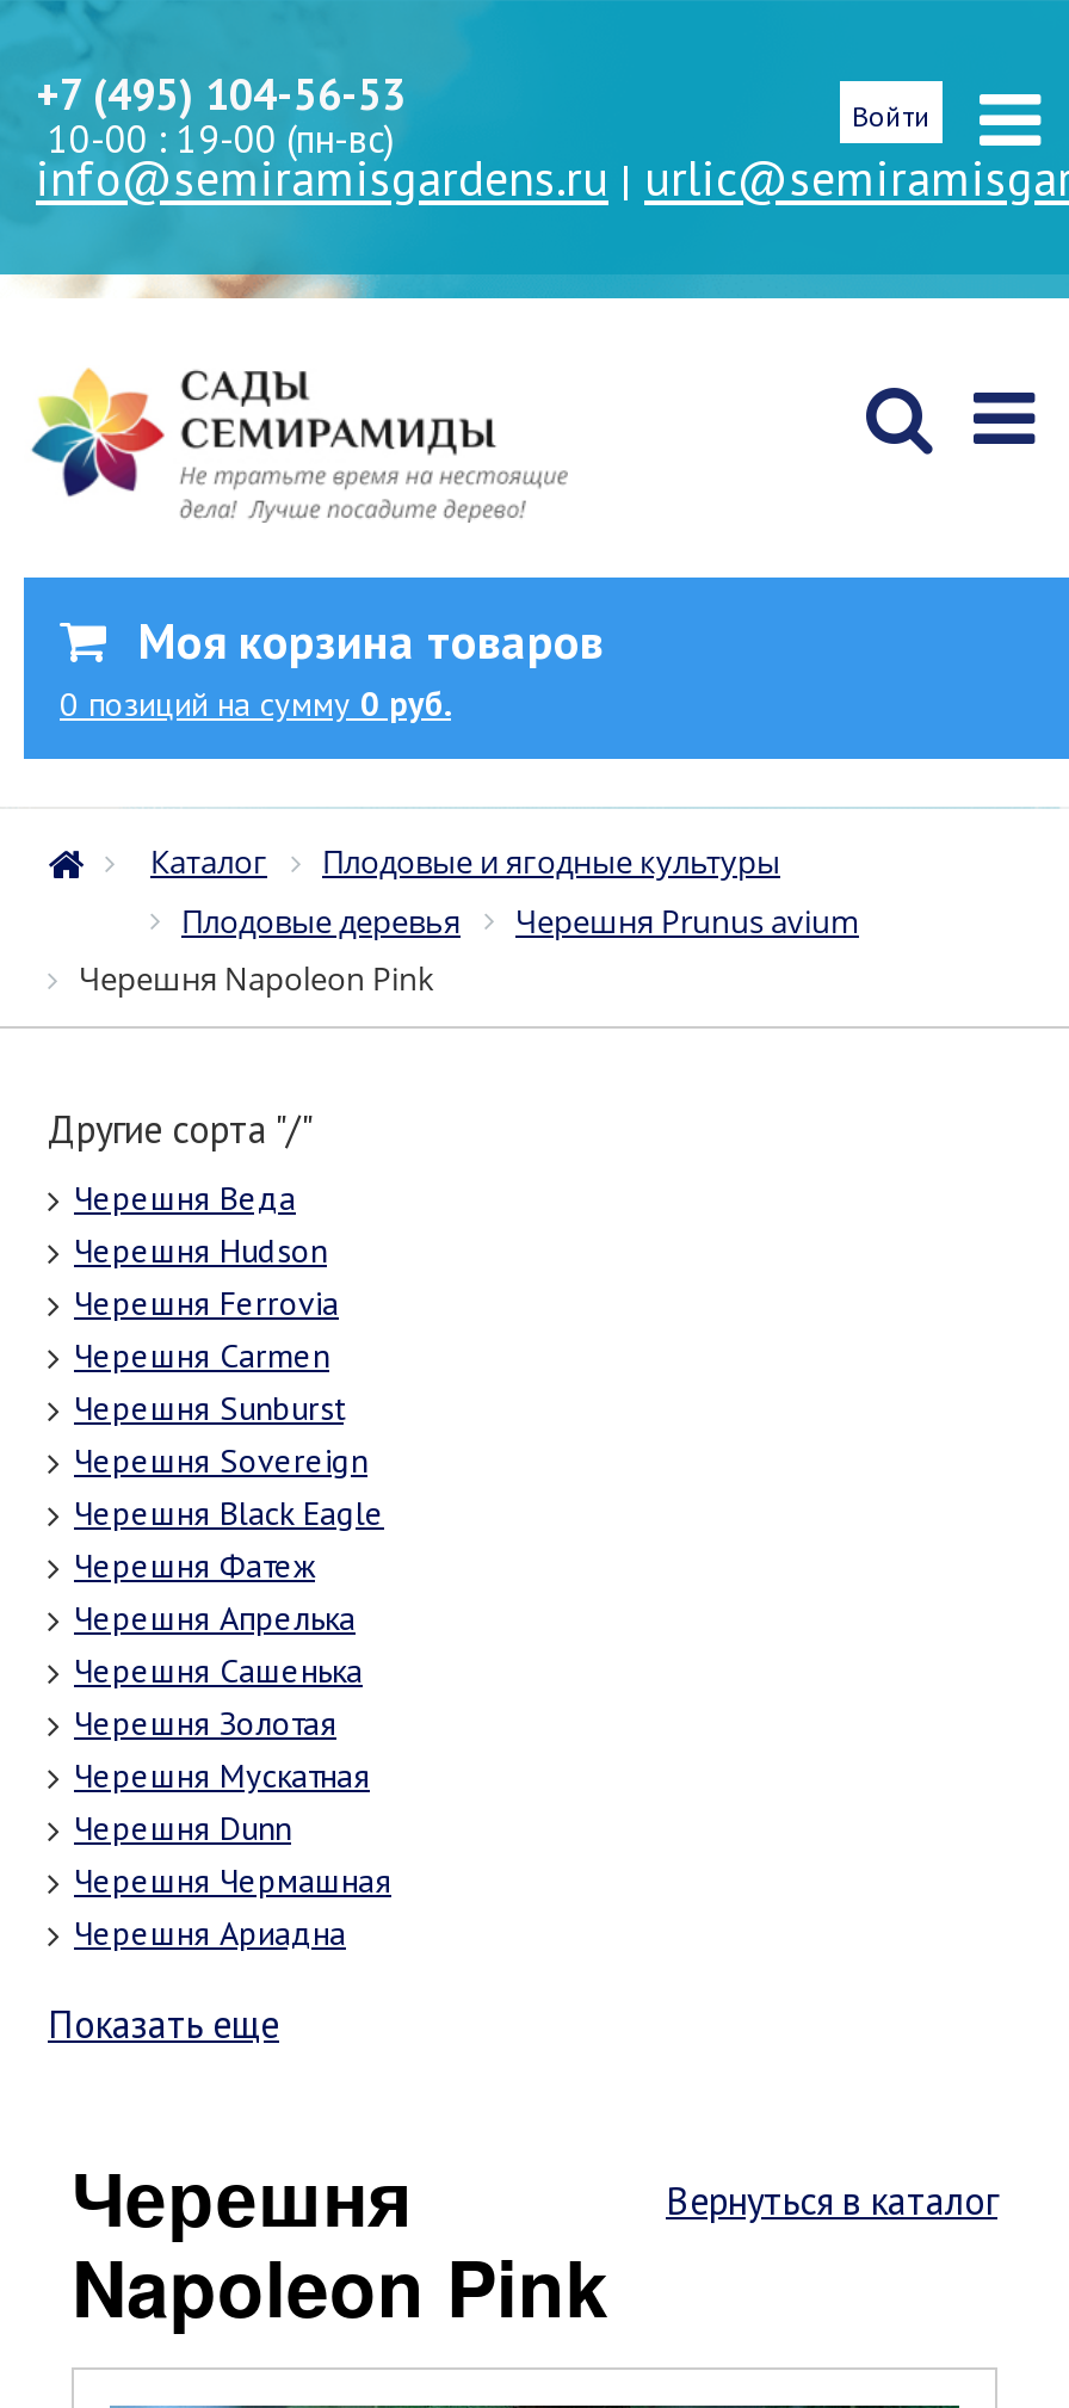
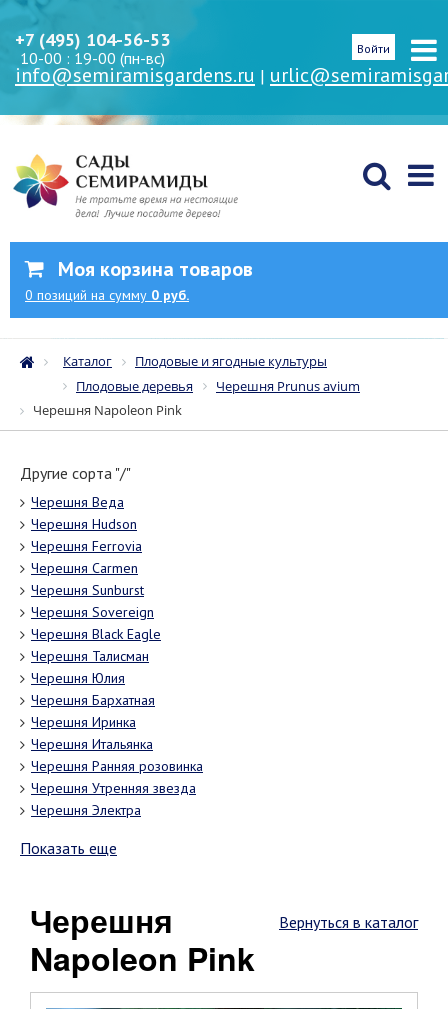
[74,1544,391,1954] Черешня Фатеж | Черешня Апрелька | Черешня Сашенька | Черешня Золотая | Черешня Мускатная | Черешня Dunn | Черешня Чермашная | Черешня Ариадна -> [31,647,203,819] Черешня Талисман | Черешня Юлия | Черешня Бархатная | Черешня Иринка | Черешня Итальянка | Черешня Ранняя розовинка | Черешня Утренняя звезда | Черешня Электра

